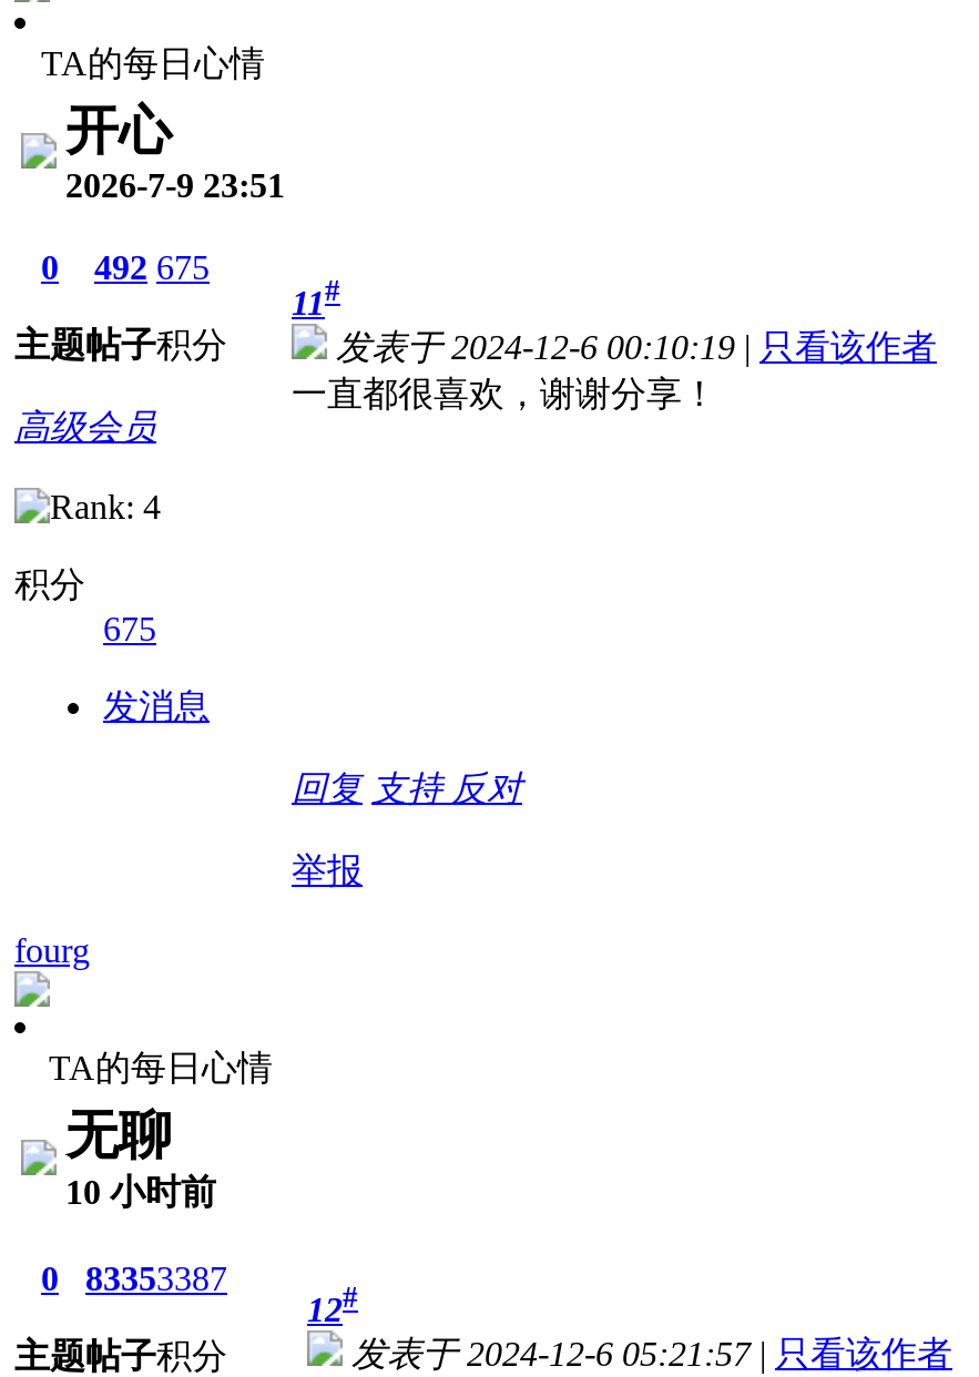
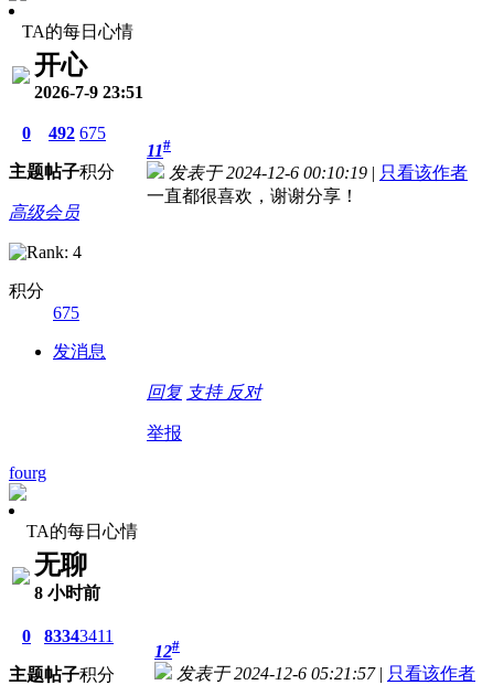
[65,1173,216,1210] 10 小时前 -> [34,583,100,602] 8 小时前
[85,1259,156,1297] 8335 -> [44,626,79,645] 8334
[156,1259,227,1297] 3387 -> [79,626,114,645] 3411

